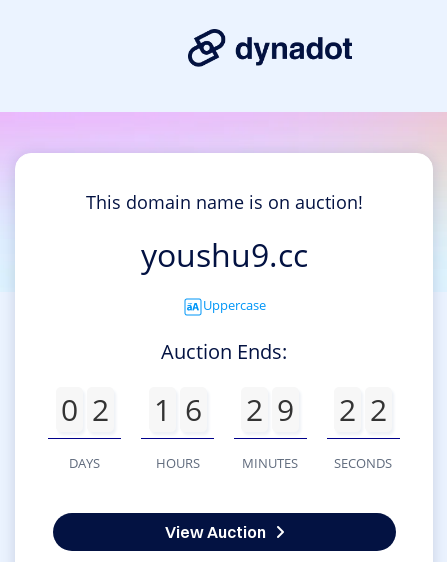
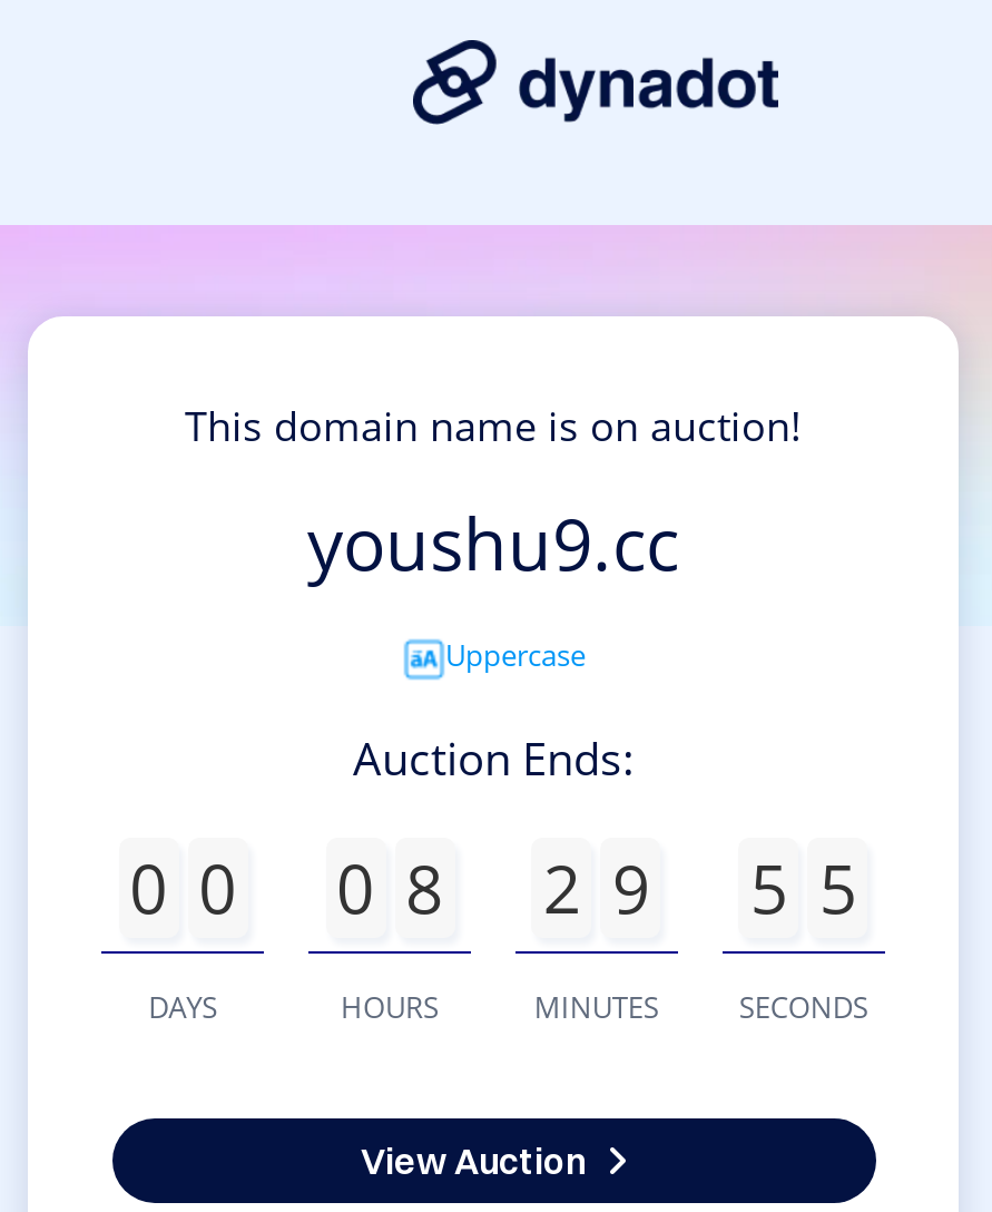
[61,389,109,430] 0 2 -> [129,842,236,934] 0 0
[153,389,201,430] 1 6 -> [336,842,443,934] 0 8
[339,389,387,430] 2 2 -> [750,842,857,934] 5 5

